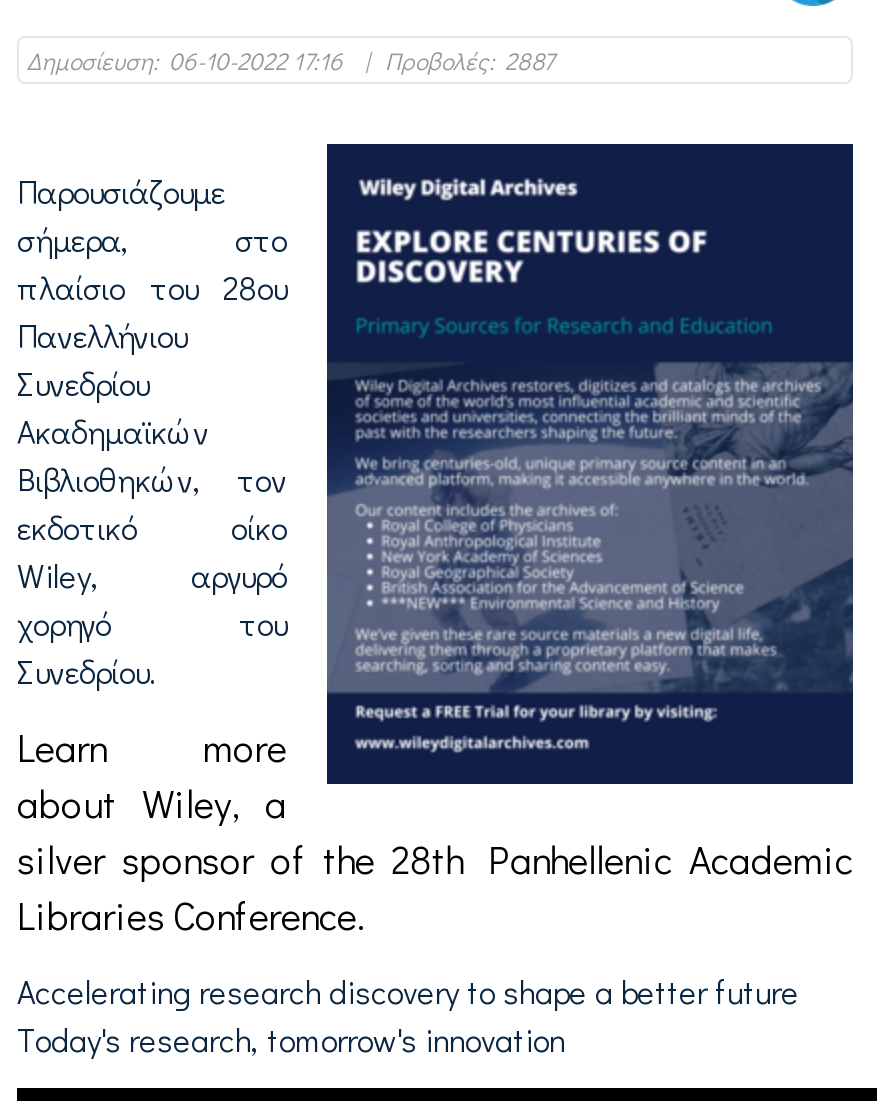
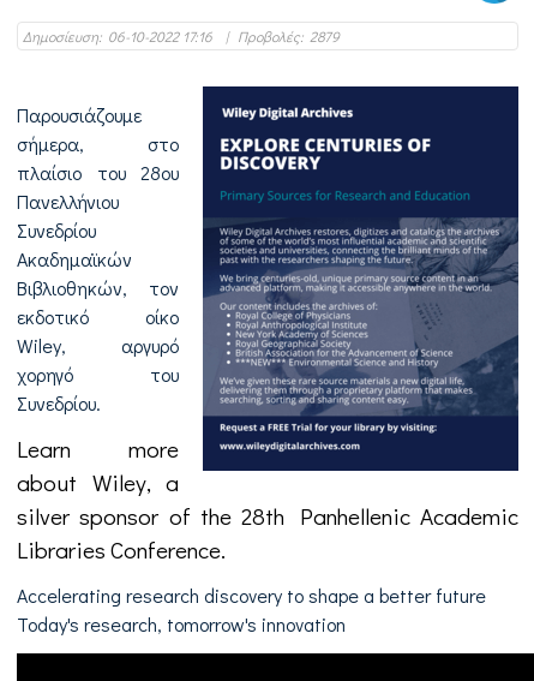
[27,44,555,76] Δημοσίευση: 06-10-2022 17:16 Προβολές: 2887 -> [23,27,340,46] Δημοσίευση: 06-10-2022 17:16 Προβολές: 2879

